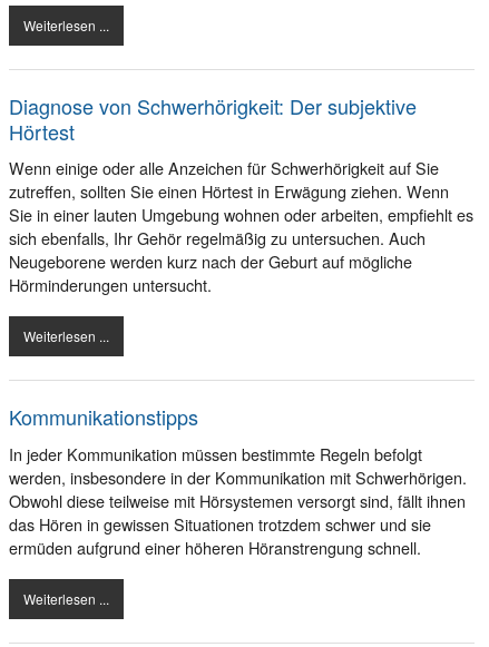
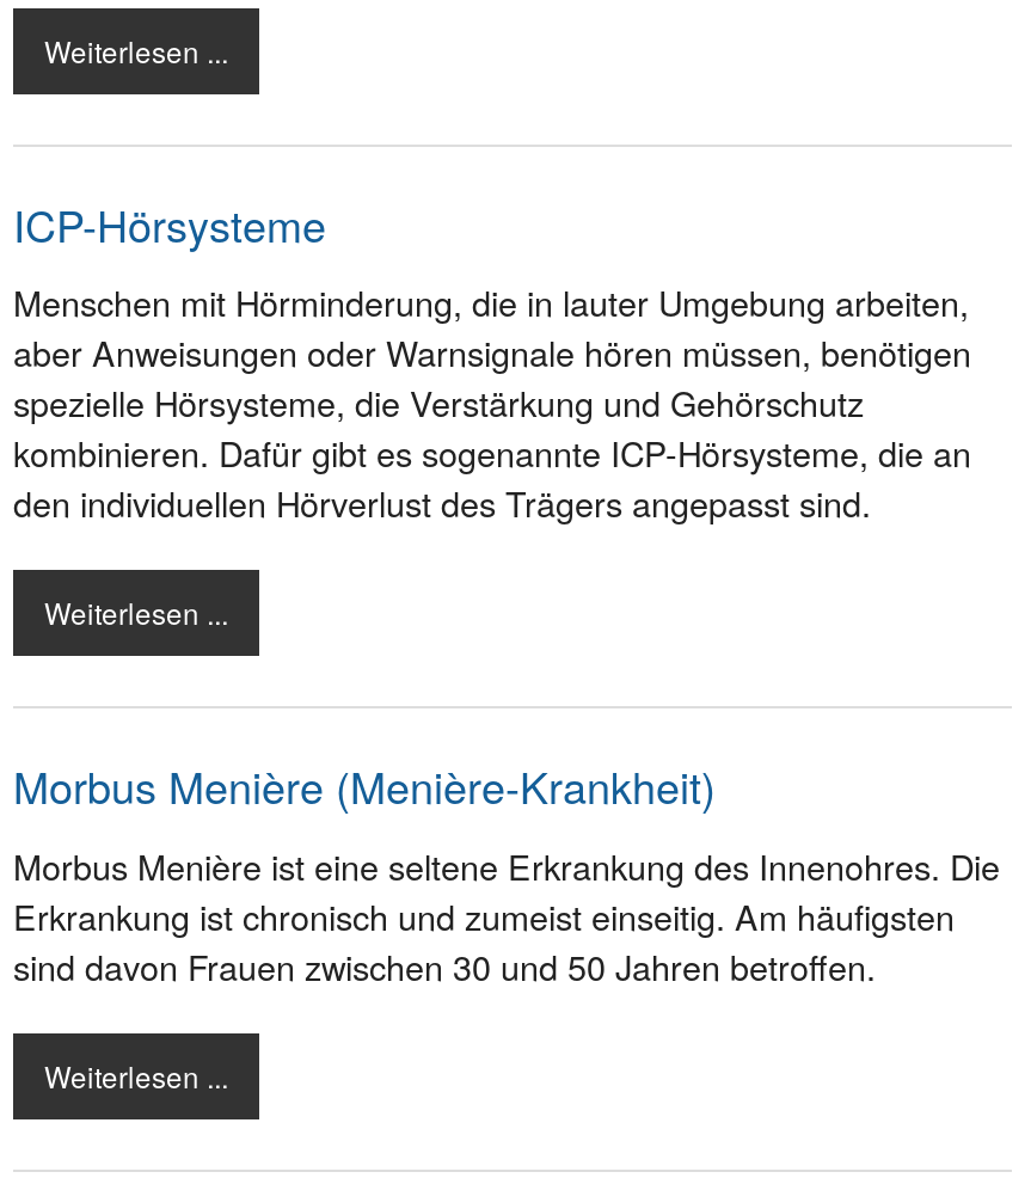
[9,91,473,296] Diagnose von Schwerhörigkeit: Der subjektive | Hörtest | Wenn einige oder alle Anzeichen für Schwerhörigkeit auf Sie | zutreffen, sollten Sie einen Hörtest in Erwägung ziehen. Wenn | Sie in einer lauten Umgebung wohnen oder arbeiten, empfiehlt es | sich ebenfalls, Ihr Gehör regelmäßig zu untersuchen. Auch | Neugeborene werden kurz nach der Geburt auf mögliche | Hörminderungen untersucht. -> [13,191,971,527] ICP-Hörsysteme | Menschen mit Hörminderung, die in lauter Umgebung arbeiten, | aber Anweisungen oder Warnsignale hören müssen, benötigen | spezielle Hörsysteme, die Verstärkung und Gehörschutz | kombinieren. Dafür gibt es sogenannte ICP-Hörsysteme, die an | den individuellen Hörverlust des Trägers angepasst sind.
[9,402,467,558] Kommunikationstipps | In jeder Kommunikation müssen bestimmte Regeln befolgt | werden, insbesondere in der Kommunikation mit Schwerhörigen. | Obwohl diese teilweise mit Hörsystemen versorgt sind, fällt ihnen | das Hören in gewissen Situationen trotzdem schwer und sie | ermüden aufgrund einer höheren Höranstrengung schnell. -> [13,754,1000,989] Morbus Menière (Menière-Krankheit) | Morbus Menière ist eine seltene Erkrankung des Innenohres. Die | Erkrankung ist chronisch und zumeist einseitig. Am häufigsten | sind davon Frauen zwischen 30 und 50 Jahren betroffen.

